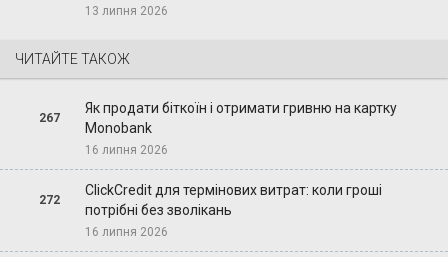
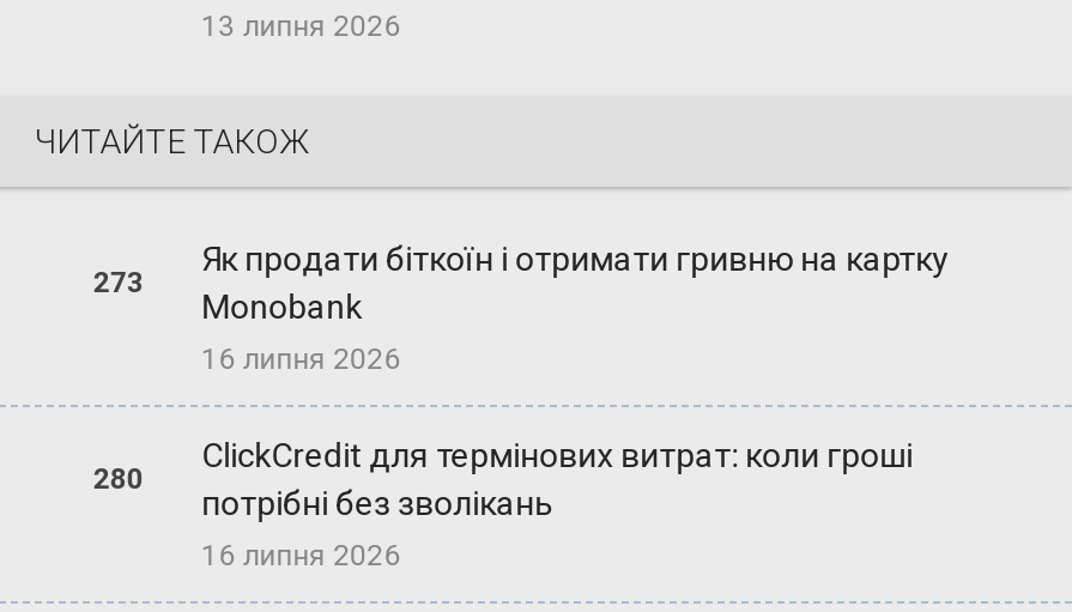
[39,111,60,125] 267 -> [93,267,143,300] 273
[39,193,60,207] 272 -> [93,463,143,497] 280

